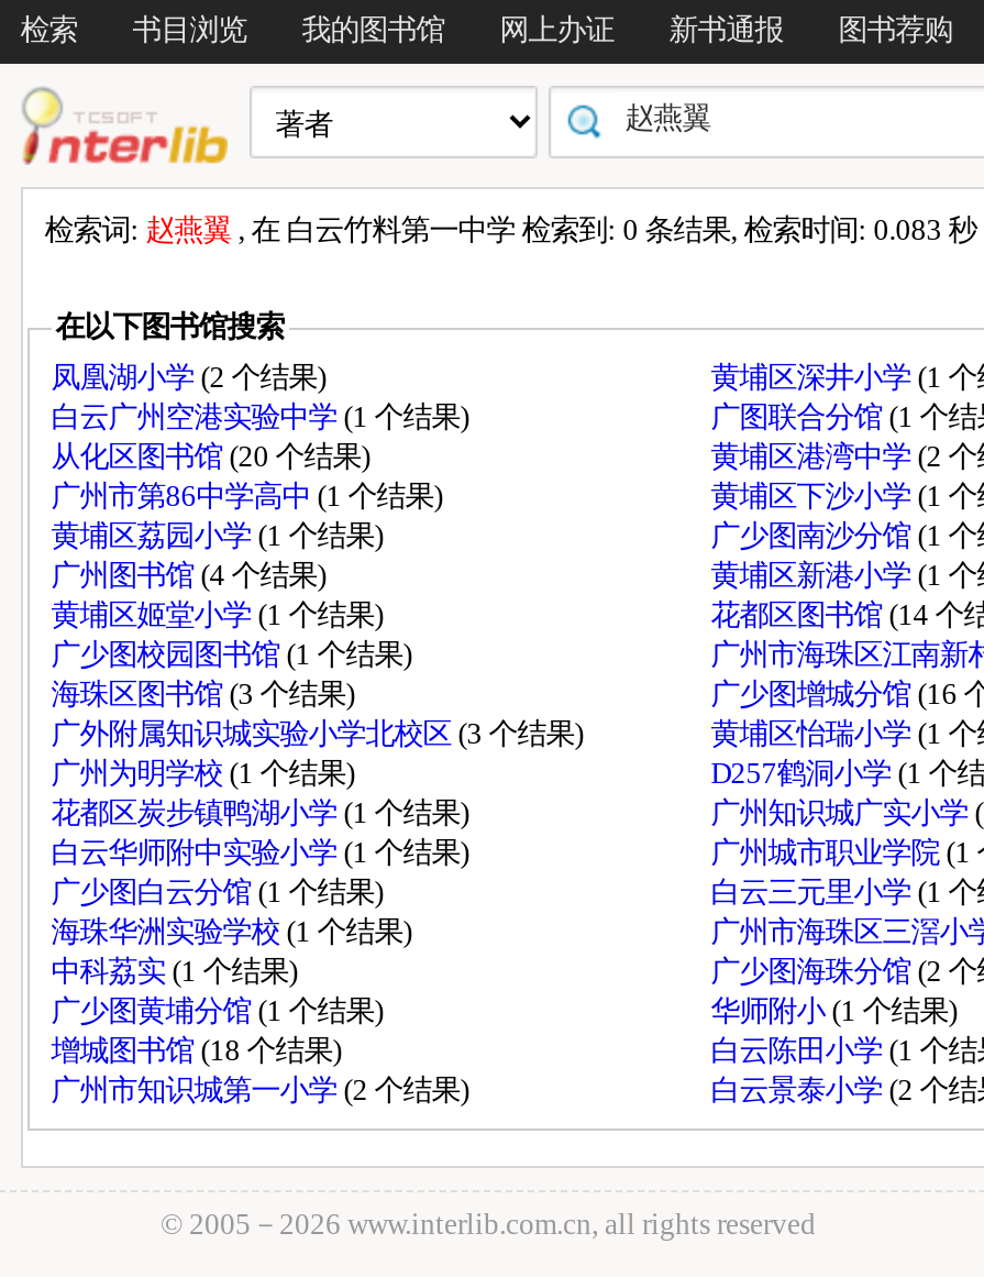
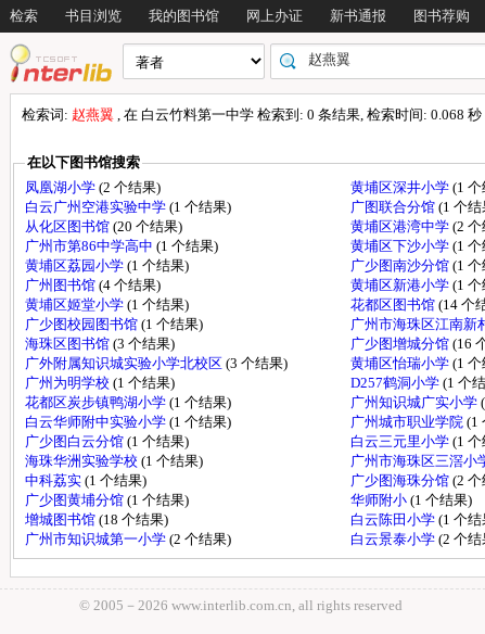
[45,213,977,246] 检索词:赵燕翼, 在 白云竹料第一中学 检索到: 0 条结果, 检索时间: 0.083 秒 -> [21,106,482,123] 检索词:赵燕翼, 在 白云竹料第一中学 检索到: 0 条结果, 检索时间: 0.068 秒

